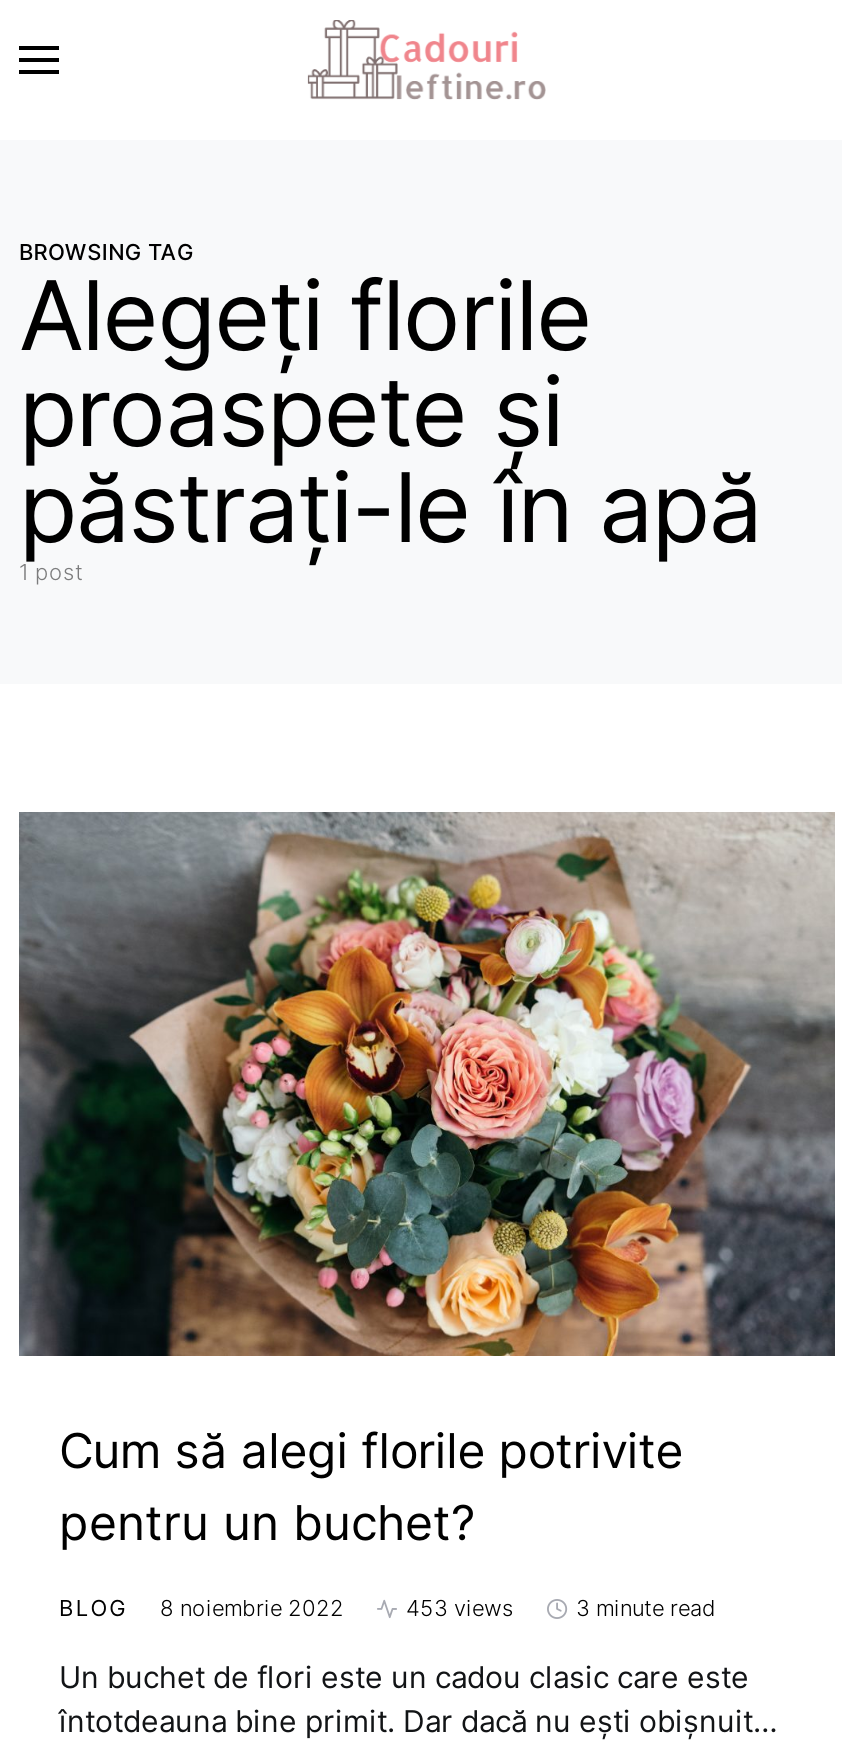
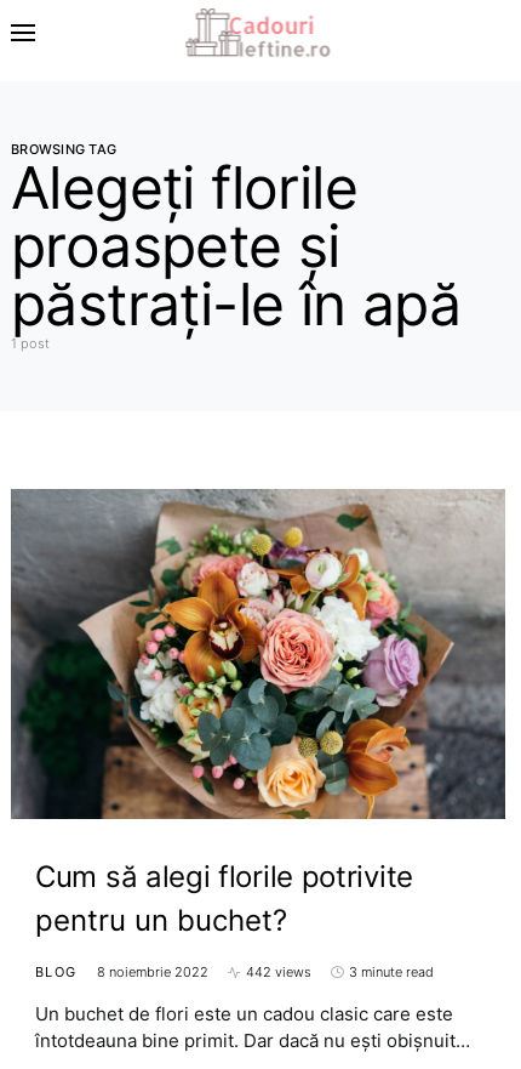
[406,1594,514,1622] 453 views -> [245,964,311,981] 442 views

